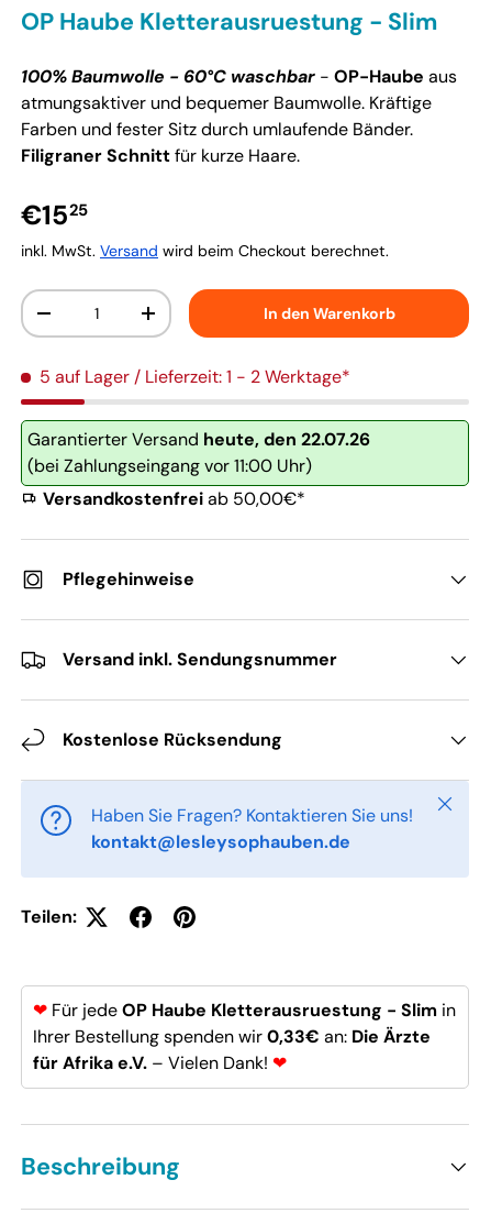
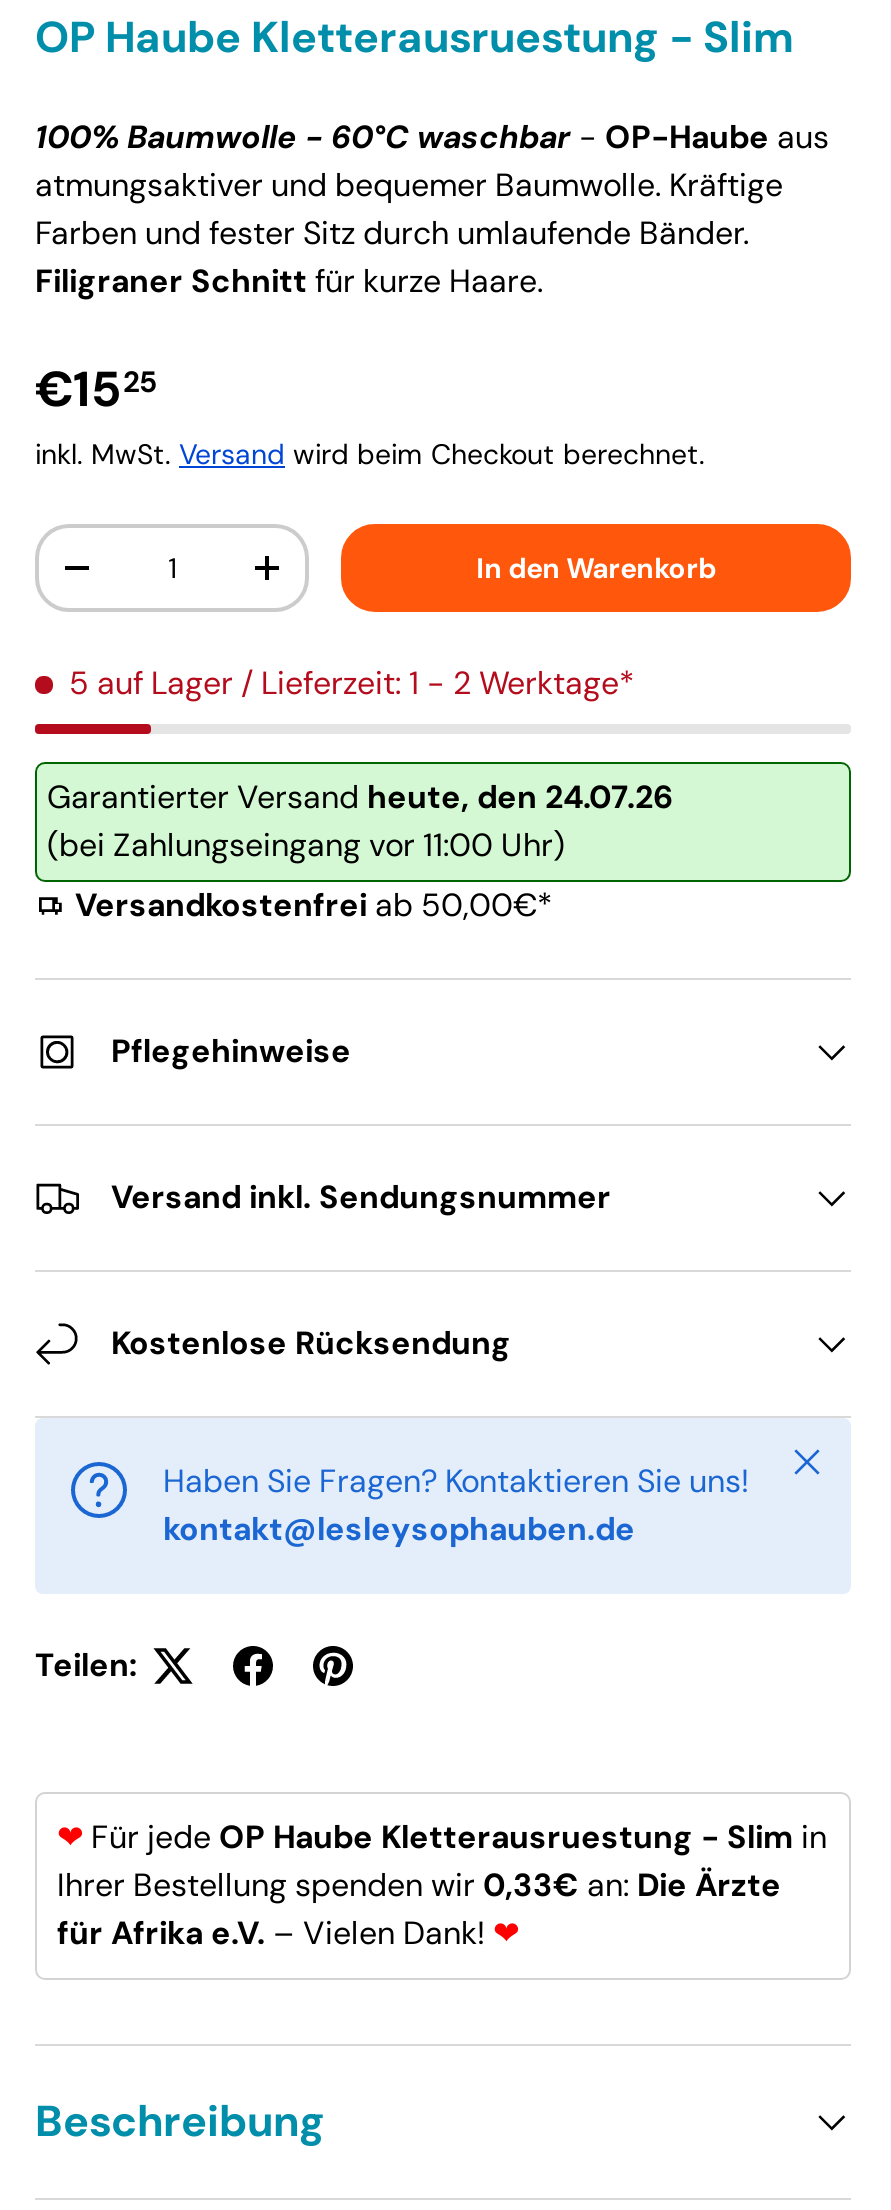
[27,427,370,450] Garantierter Versand heute, den 22.07.26 -> [47,776,673,818] Garantierter Versand heute, den 24.07.26

